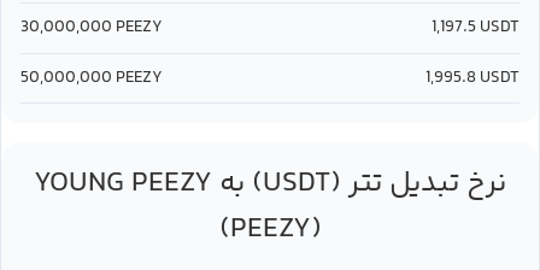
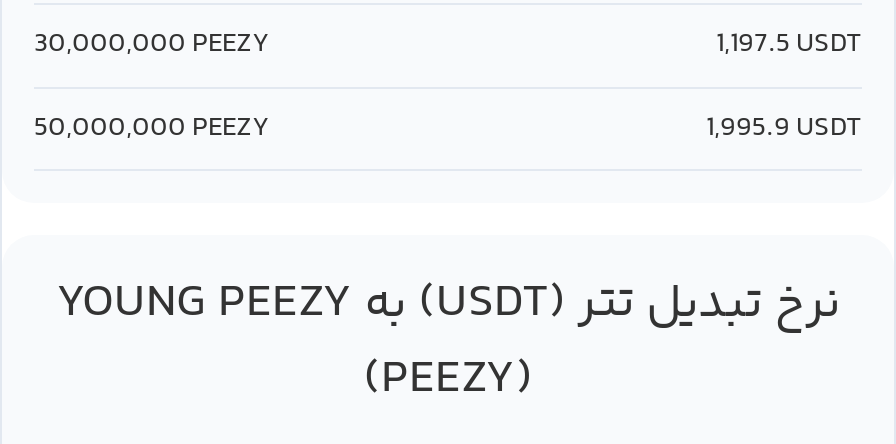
[425,65,520,91] 1,995.8 USDT -> [706,106,862,150] 1,995.9 USDT

